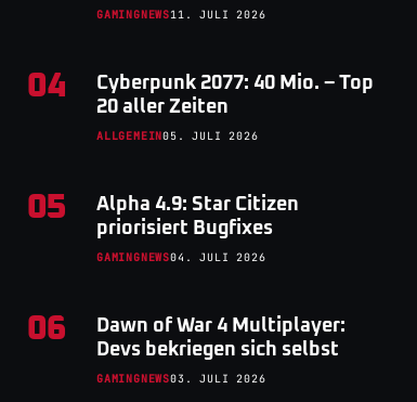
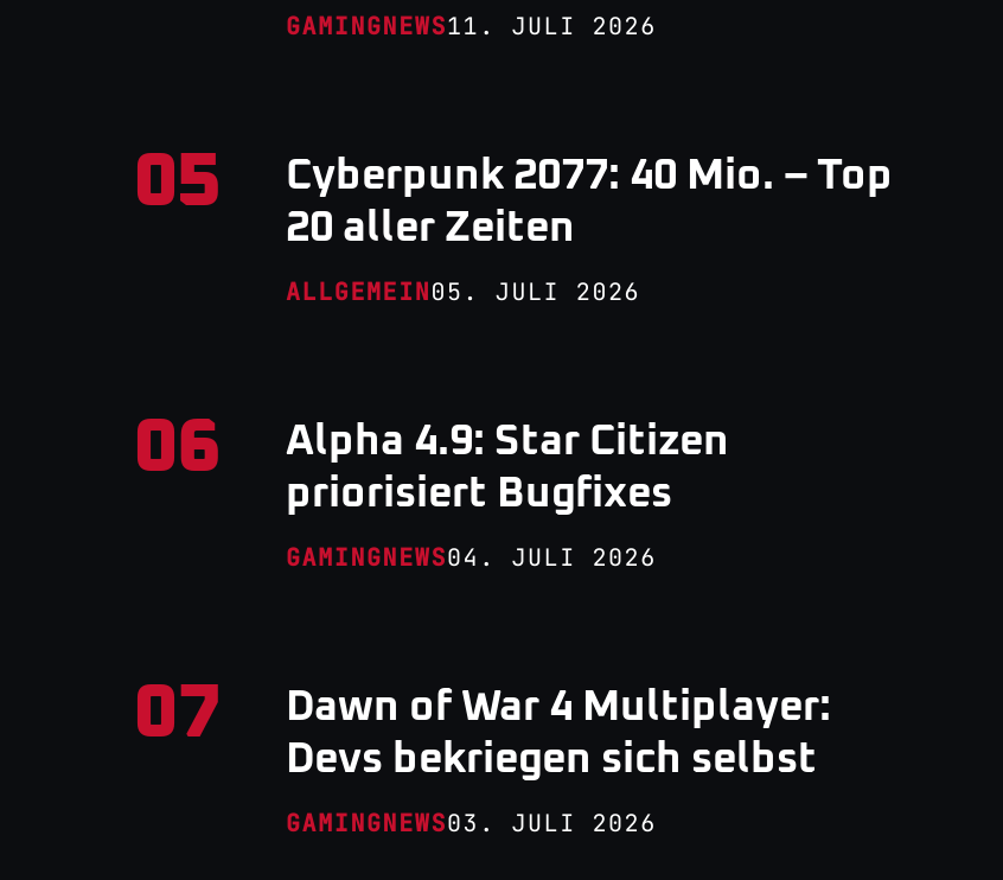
[27,69,374,104] 04 Cyberpunk 2077: 40 Mio. – Top -> [134,146,893,222] 05 Cyberpunk 2077: 40 Mio. – Top
[27,191,299,225] 05 Alpha 4.9: Star Citizen -> [134,412,729,487] 06 Alpha 4.9: Star Citizen
[27,312,346,347] 06 Dawn of War 4 Multiplayer: -> [134,677,831,753] 07 Dawn of War 4 Multiplayer:

